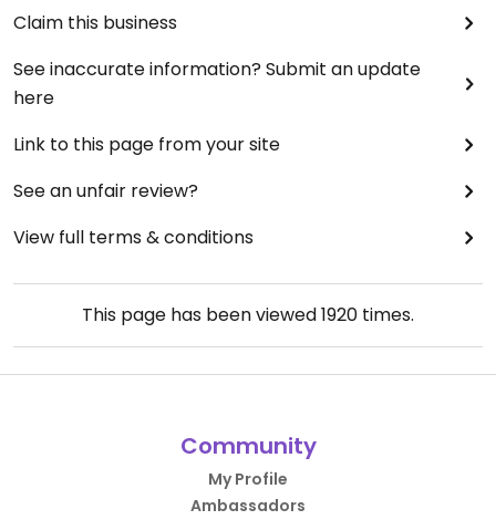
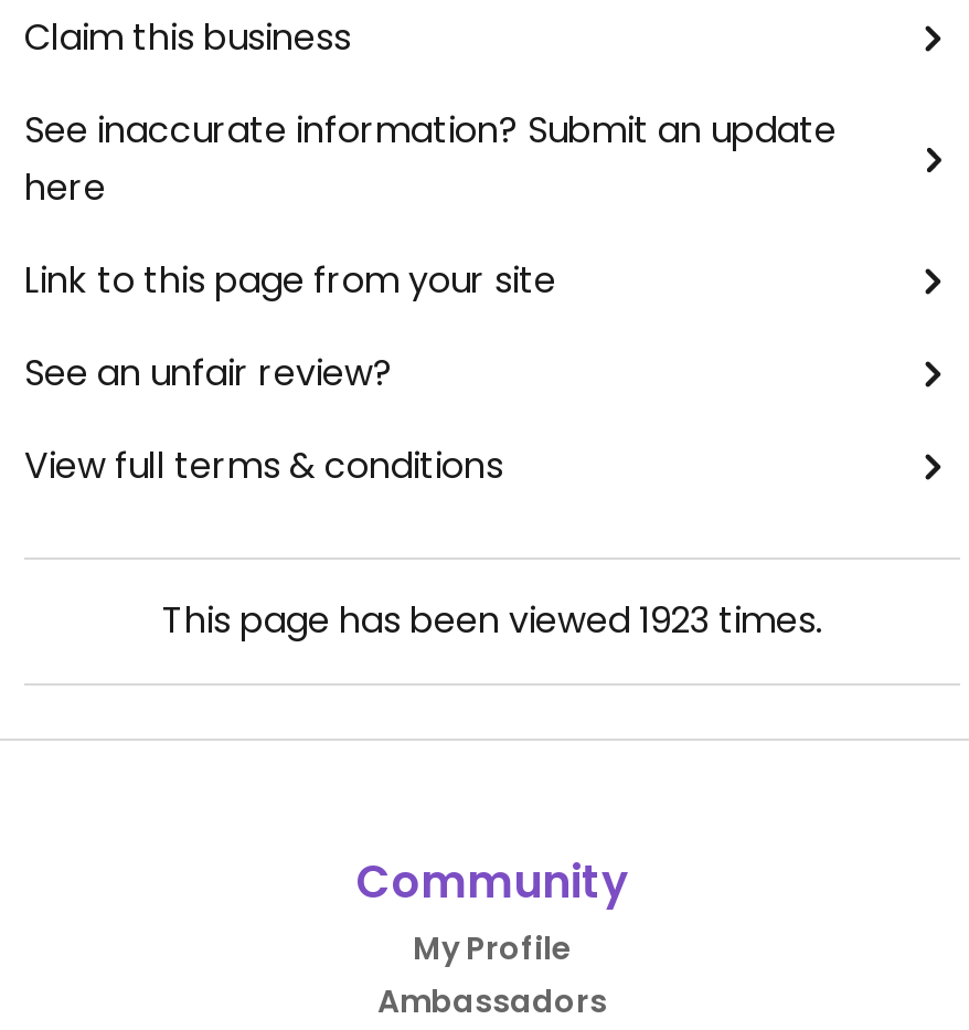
[82,302,414,327] This page has been viewed 1920 times. -> [162,595,822,646] This page has been viewed 1923 times.

